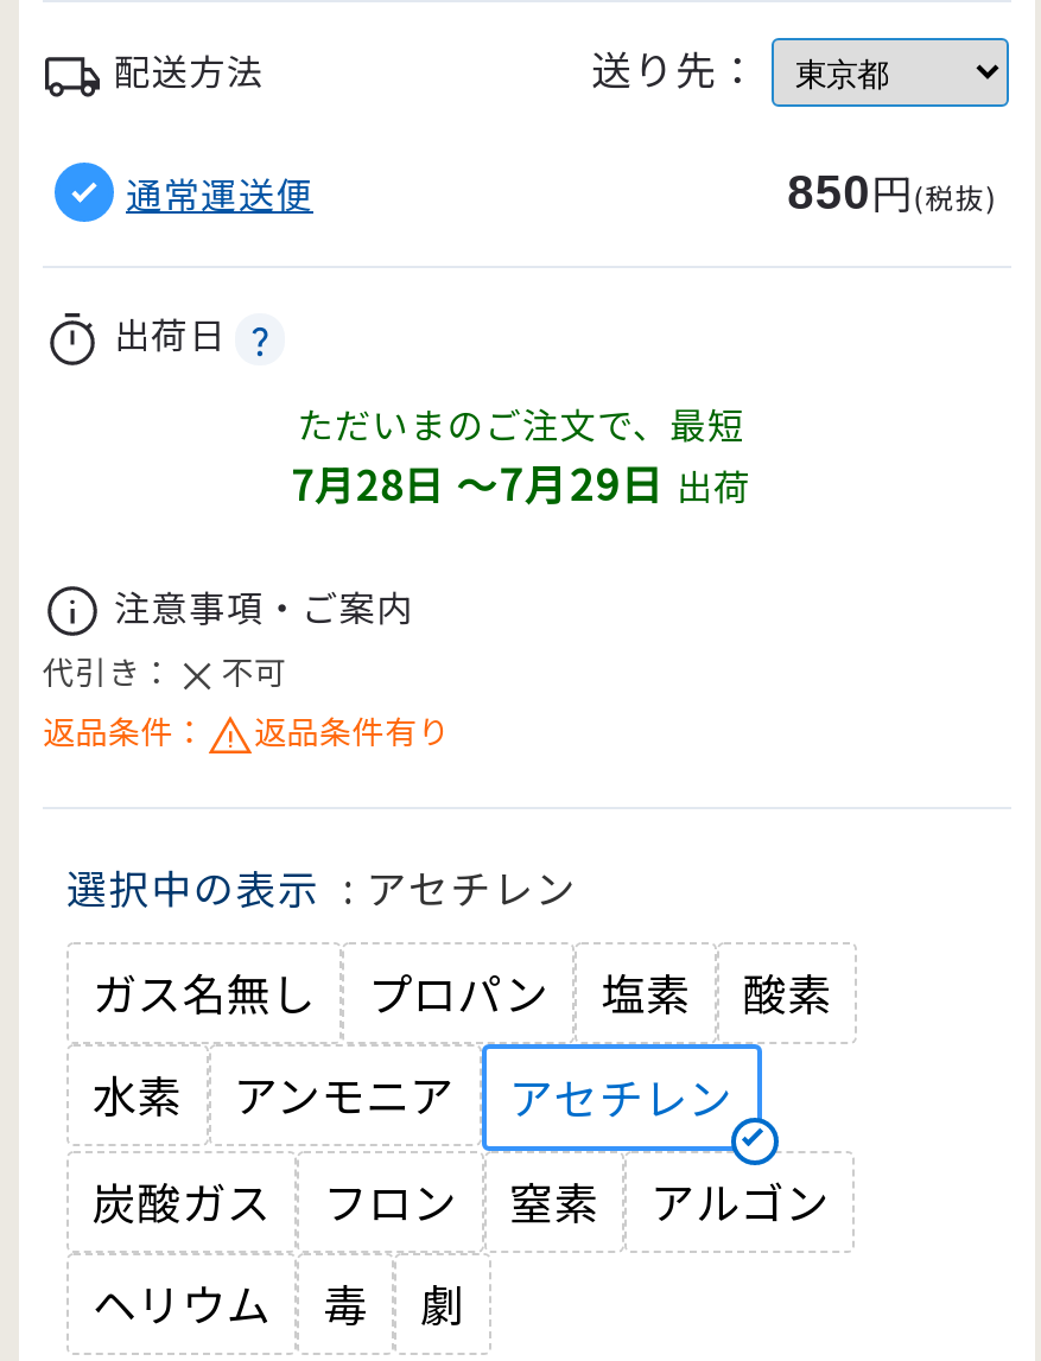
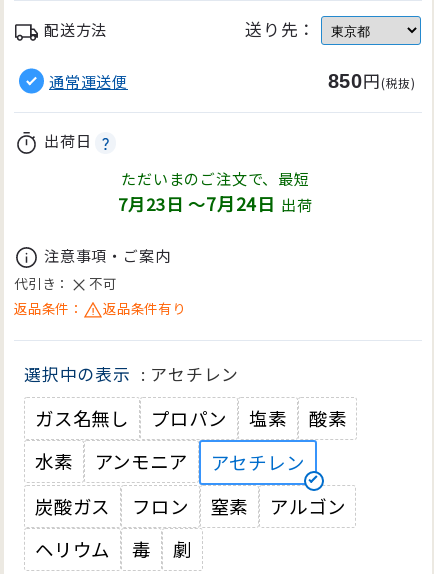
[291,452,751,511] 7月28日 ～7月29日 出荷 -> [118,190,312,215] 7月23日 ～7月24日 出荷

